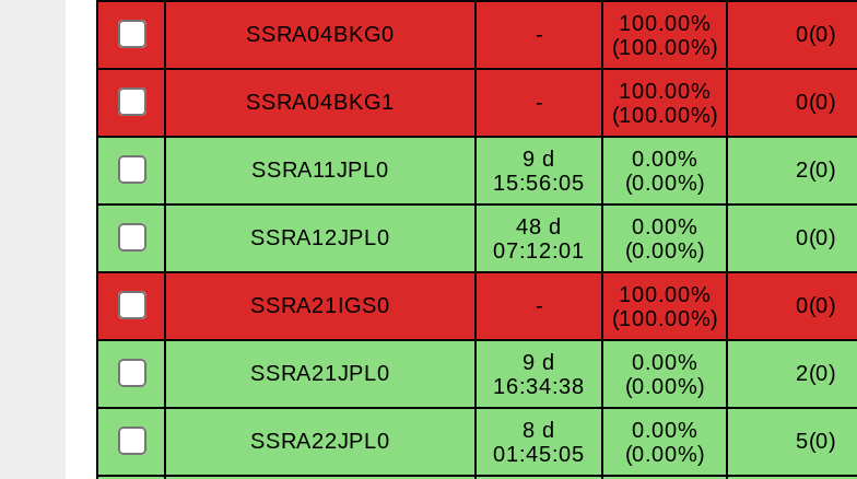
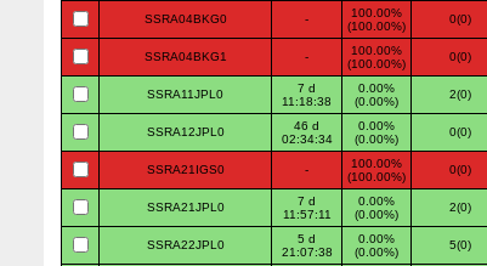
[523,147,555,171] 9 d -> [298,81,316,95] 7 d
[493,171,704,195] 15:56:05 (0.00%) -> [282,95,398,108] 11:18:38 (0.00%)
[516,214,562,238] 48 d -> [294,119,319,132] 46 d
[493,238,704,262] 07:12:01 (0.00%) -> [281,132,398,146] 02:34:34 (0.00%)
[523,350,555,374] 9 d -> [298,194,316,208] 7 d
[493,374,704,398] 16:34:38 (0.00%) -> [282,208,398,221] 11:57:11 (0.00%)
[523,418,555,442] 8 d -> [298,232,316,245] 5 d
[493,442,704,466] 01:45:05 (0.00%) -> [281,245,398,259] 21:07:38 (0.00%)

